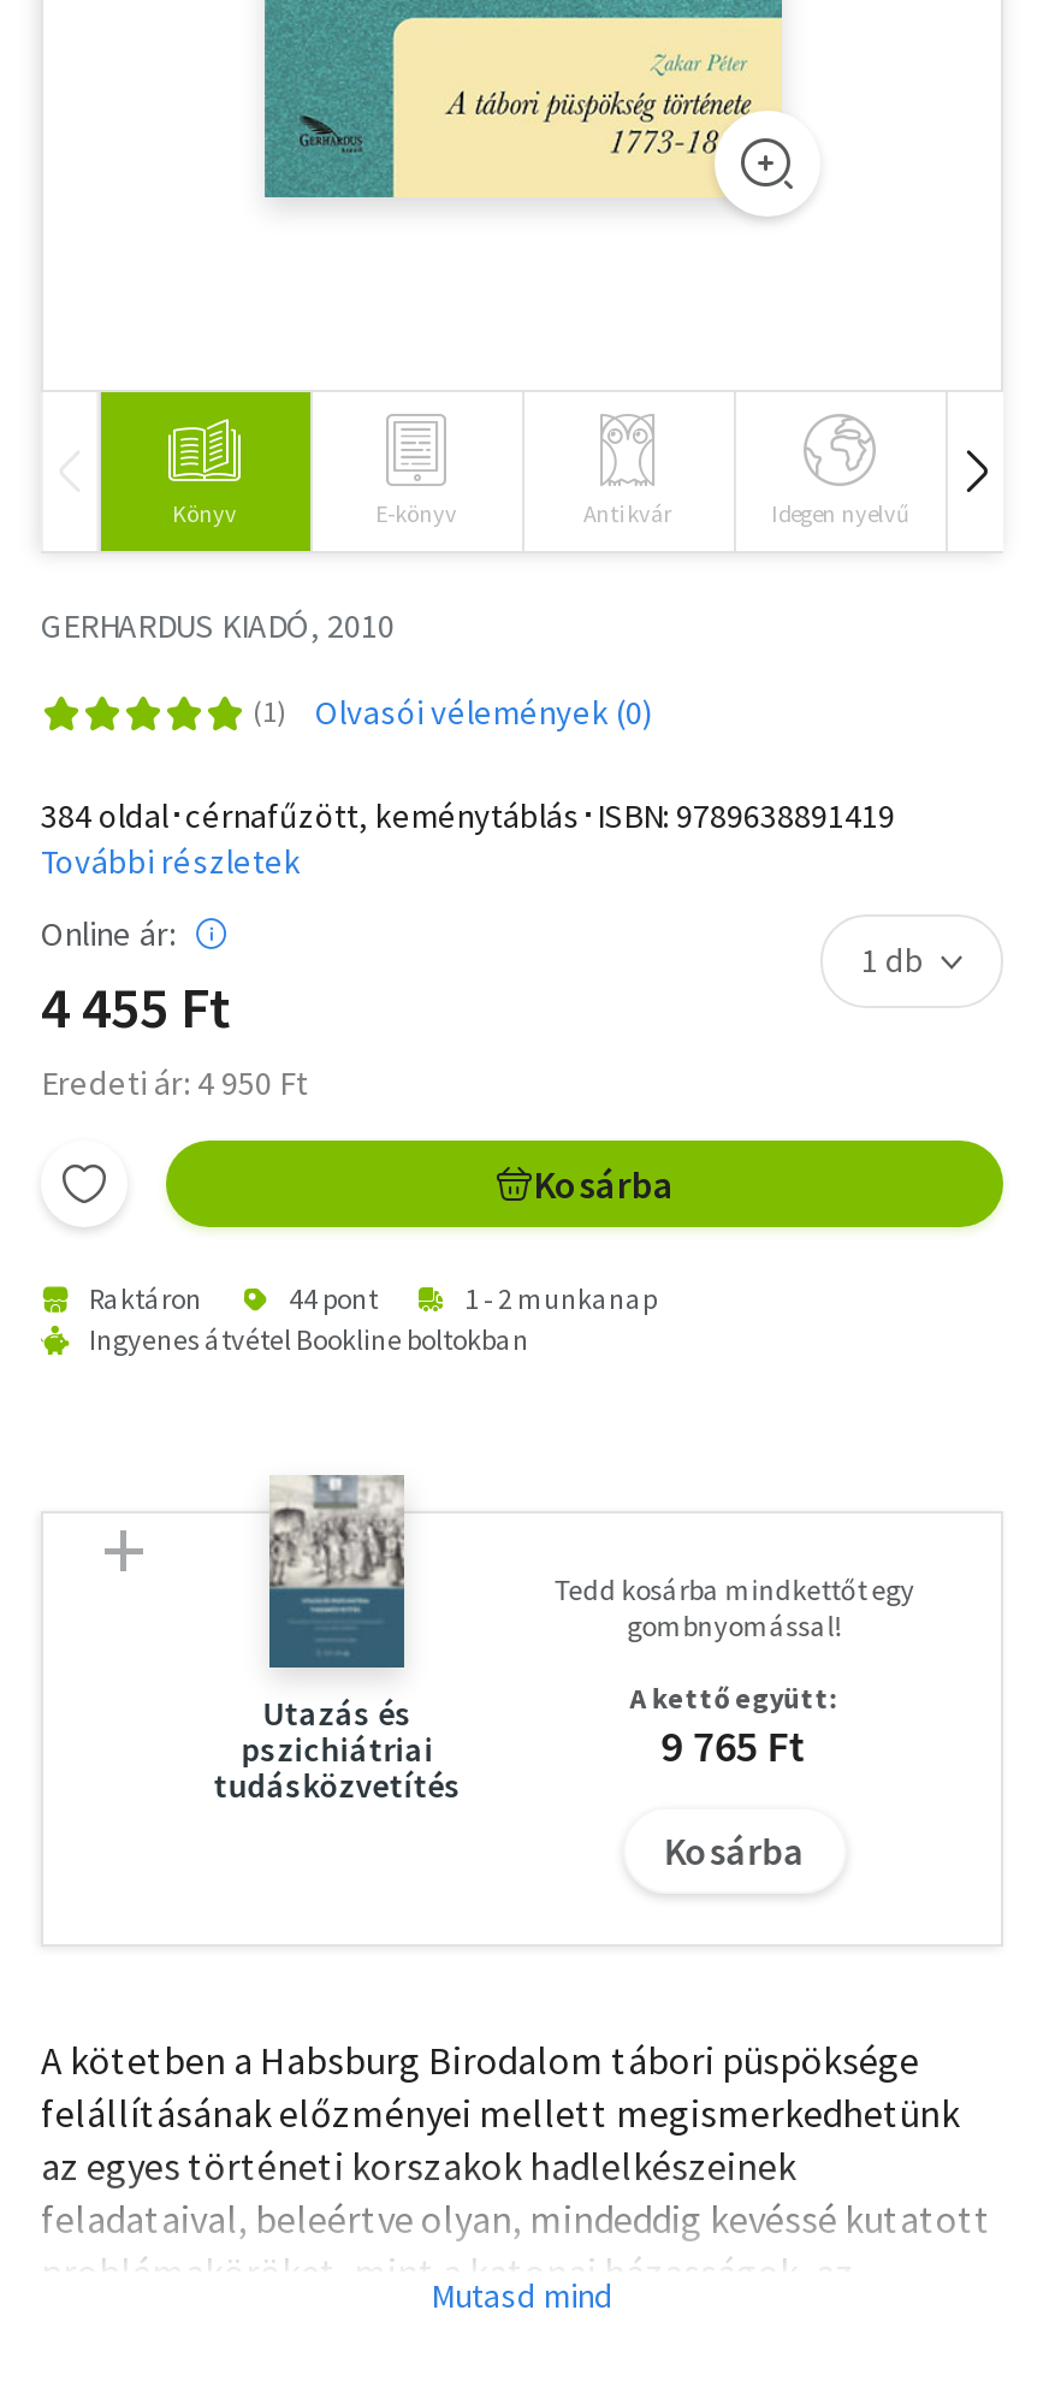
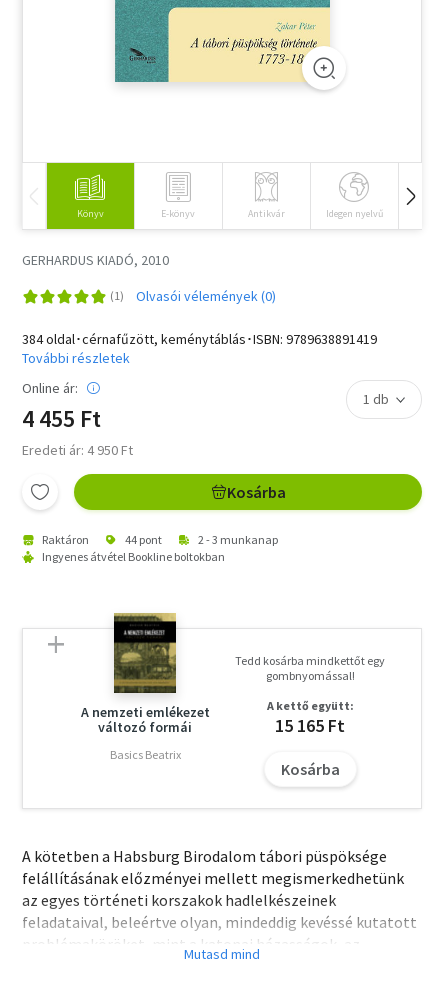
[464,1280,657,1316] 1 - 2 munkanap -> [198,532,278,547] 2 - 3 munkanap
[214,1475,461,1807] [image] | Utazás és | pszichiátriai | tudásközvetítés -> [81,612,210,762] [image] | A nemzeti emlékezet | változó formái | Basics Beatrix
[661,1718,808,1773] 9 765 Ft -> [275,714,345,737] 15 165 Ft

